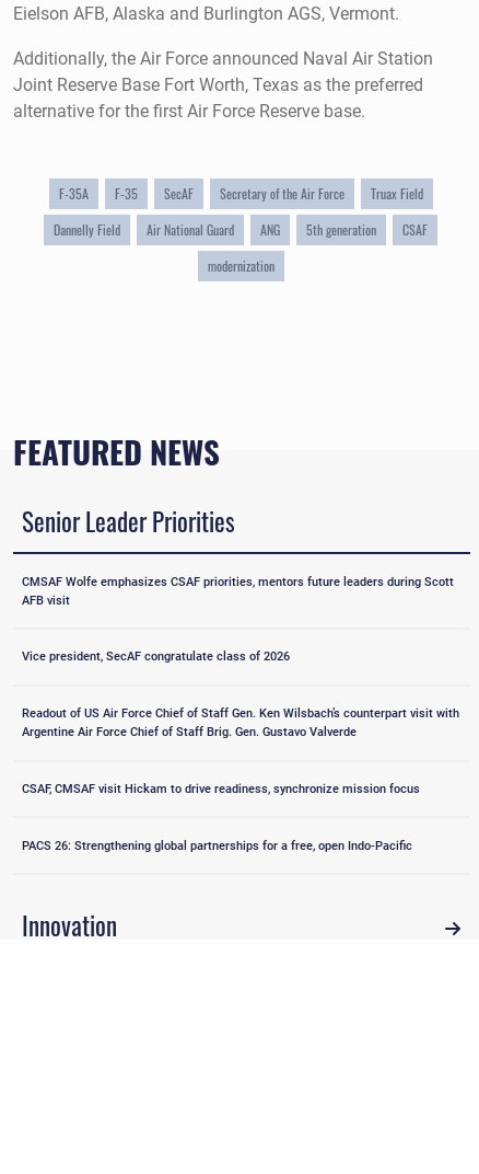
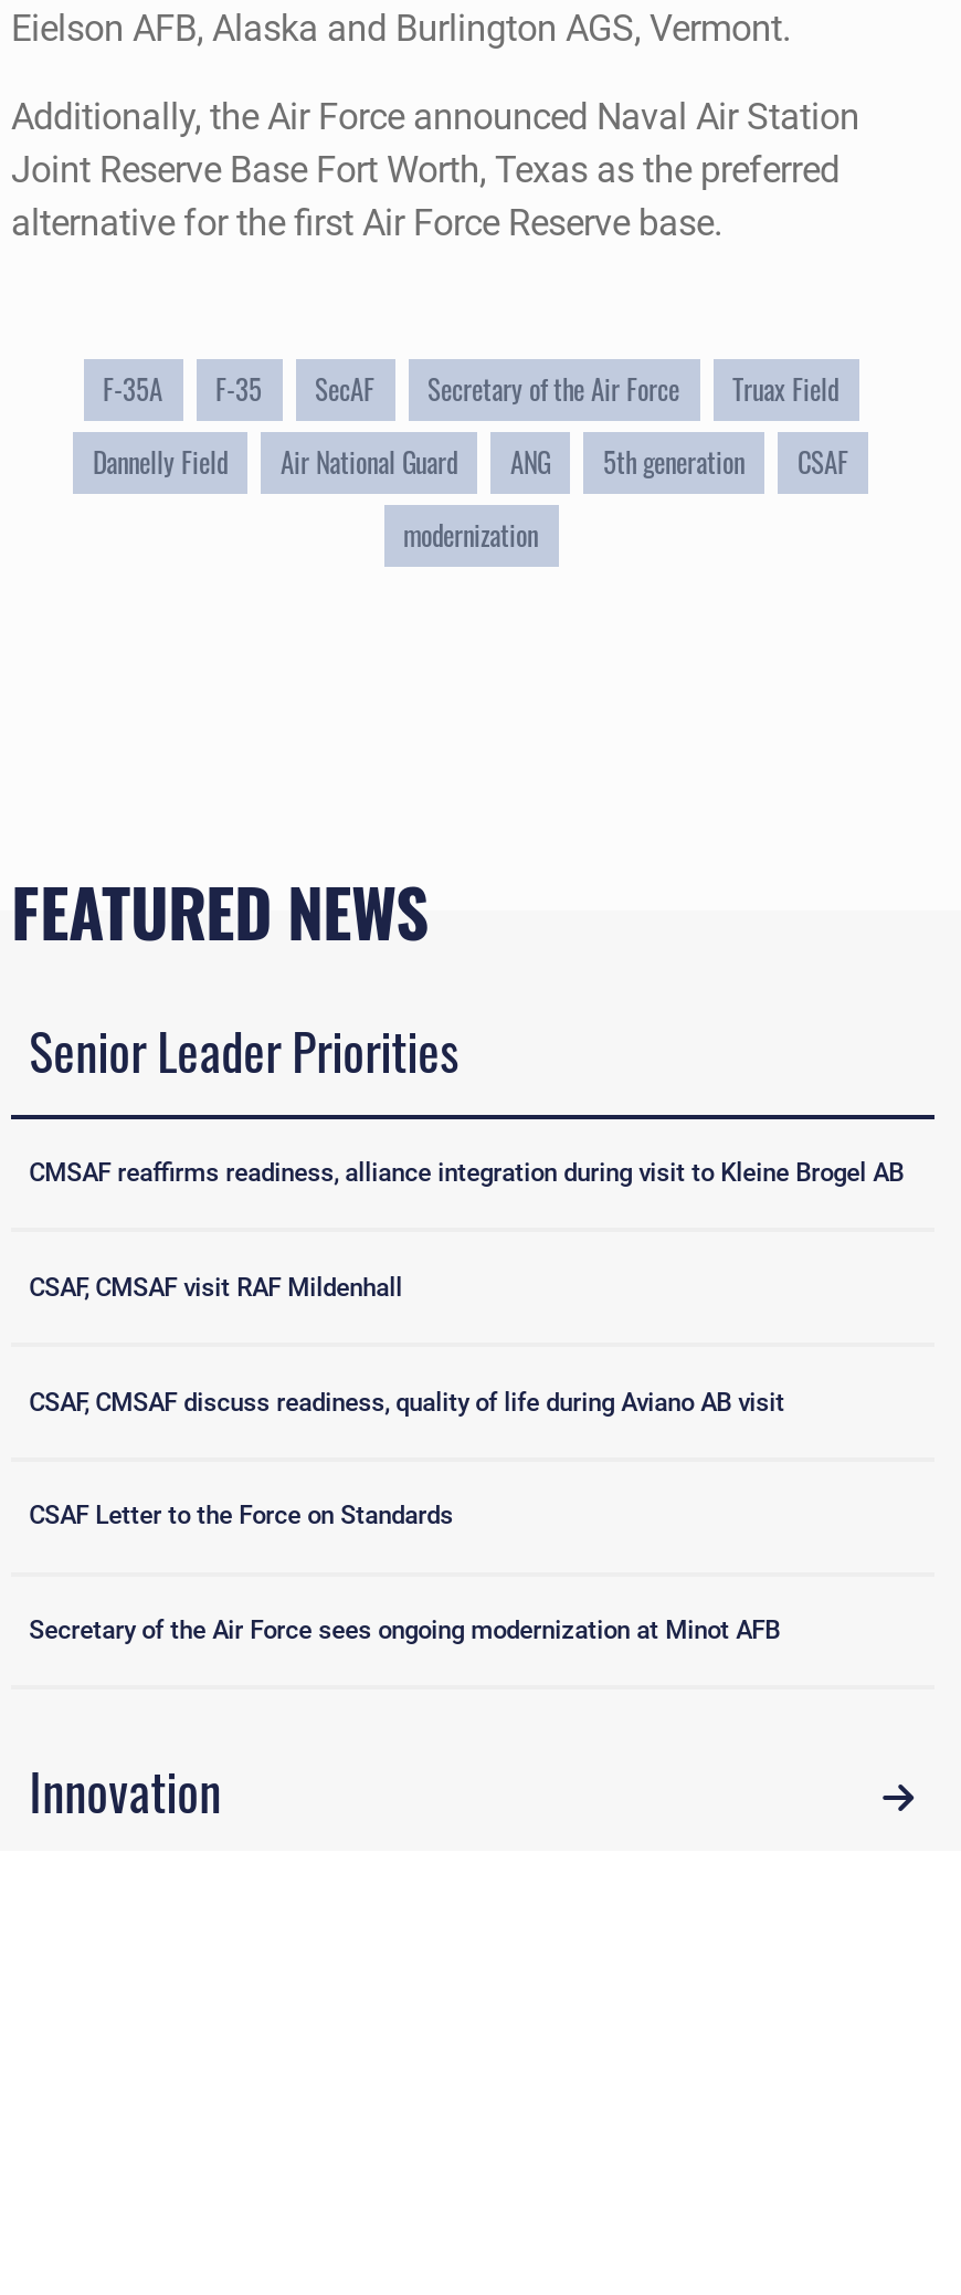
[22,574,454,607] CMSAF Wolfe emphasizes CSAF priorities, mentors future leaders during Scott | AFB visit -> [29,1157,904,1188] CMSAF reaffirms readiness, alliance integration during visit to Kleine Brogel AB
[22,649,290,664] Vice president, SecAF congratulate class of 2026 -> [29,1272,403,1303] CSAF, CMSAF visit RAF Mildenhall
[22,705,460,739] Readout of US Air Force Chief of Staff Gen. Ken Wilsbach’s counterpart visit with | Argentine Air Force Chief of Staff Brig. Gen. Gustavo Valverde -> [29,1386,785,1417] CSAF, CMSAF discuss readiness, quality of life during Aviano AB visit
[22,781,420,796] CSAF, CMSAF visit Hickam to drive readiness, synchronize mission focus -> [29,1500,453,1531] CSAF Letter to the Force on Standards
[22,837,417,853] PACS 26: Strengthening global partnerships for a free, open Indo-Pacific -> [29,1615,780,1646] Secretary of the Air Force sees ongoing modernization at Minot AFB

